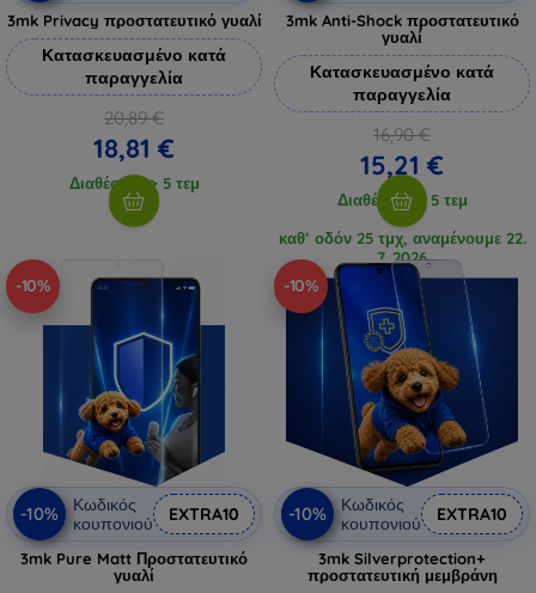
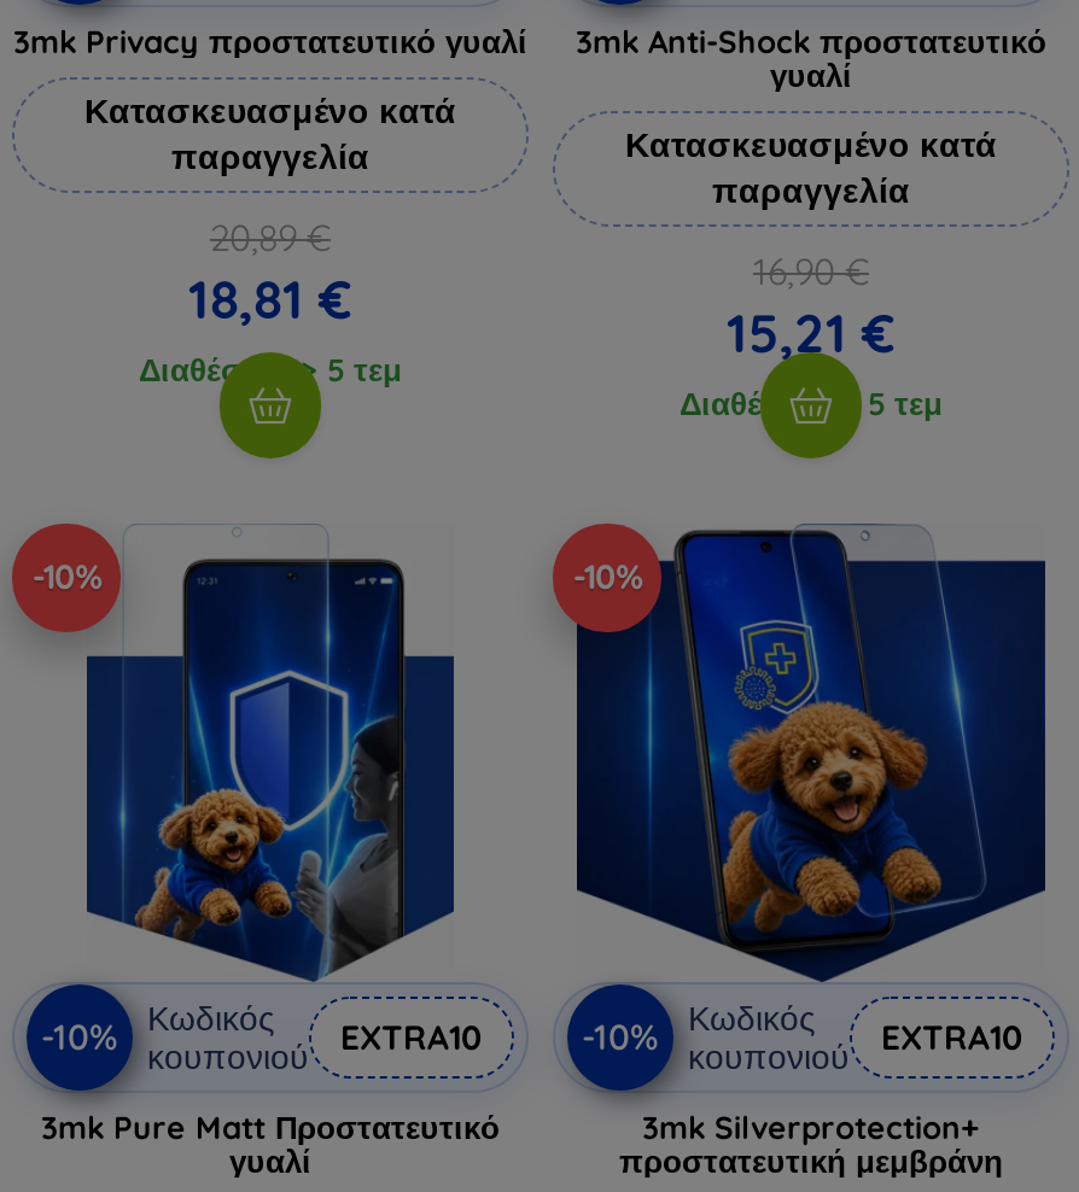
[278,228,526,266] καθ’ οδόν 25 τμχ, αναμένουμε 22. | 7. 2026 -> none

